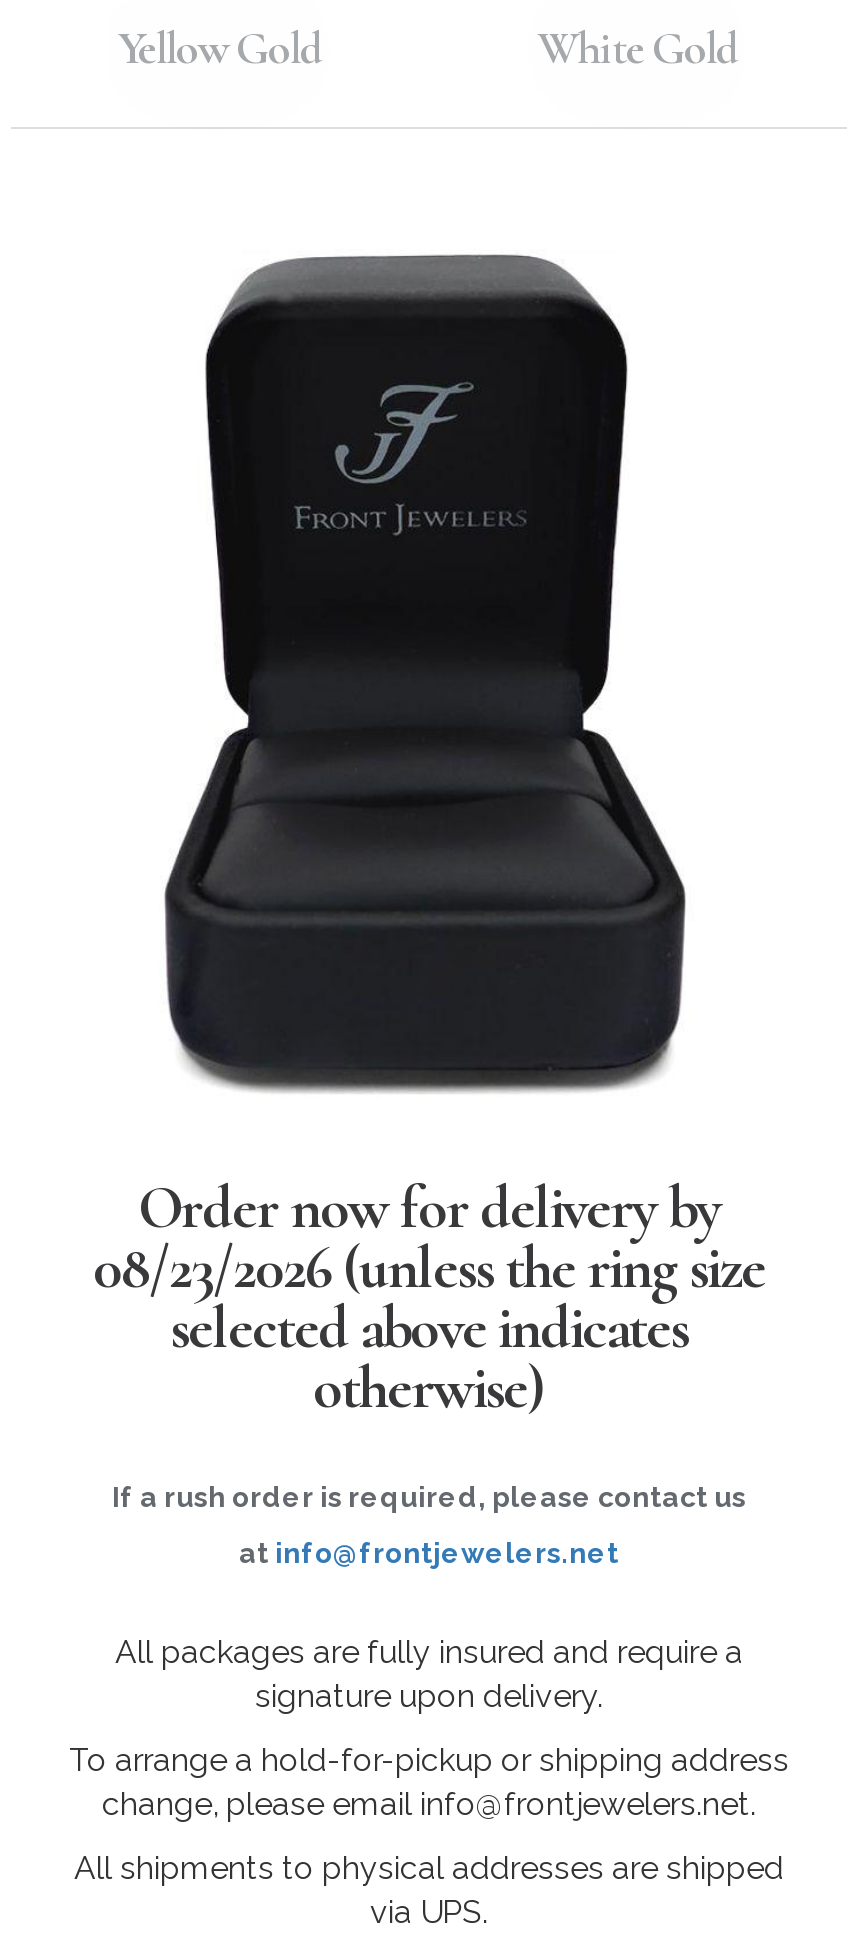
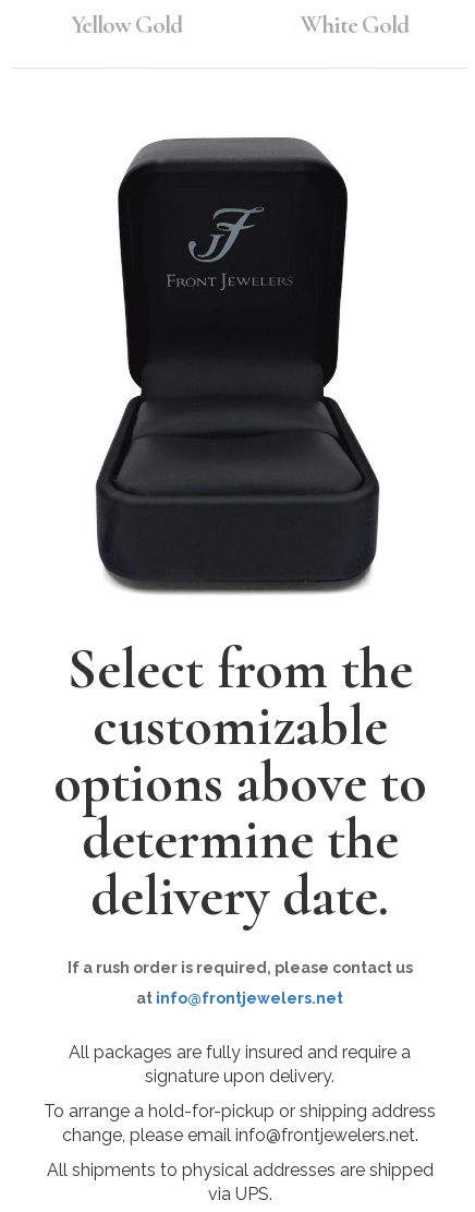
[93,1170,765,1424] Order now for delivery by | 08/23/2026 (unless the ring size | selected above indicates | otherwise) -> [53,634,427,930] Select from the | customizable | options above to | determine the | delivery date.

